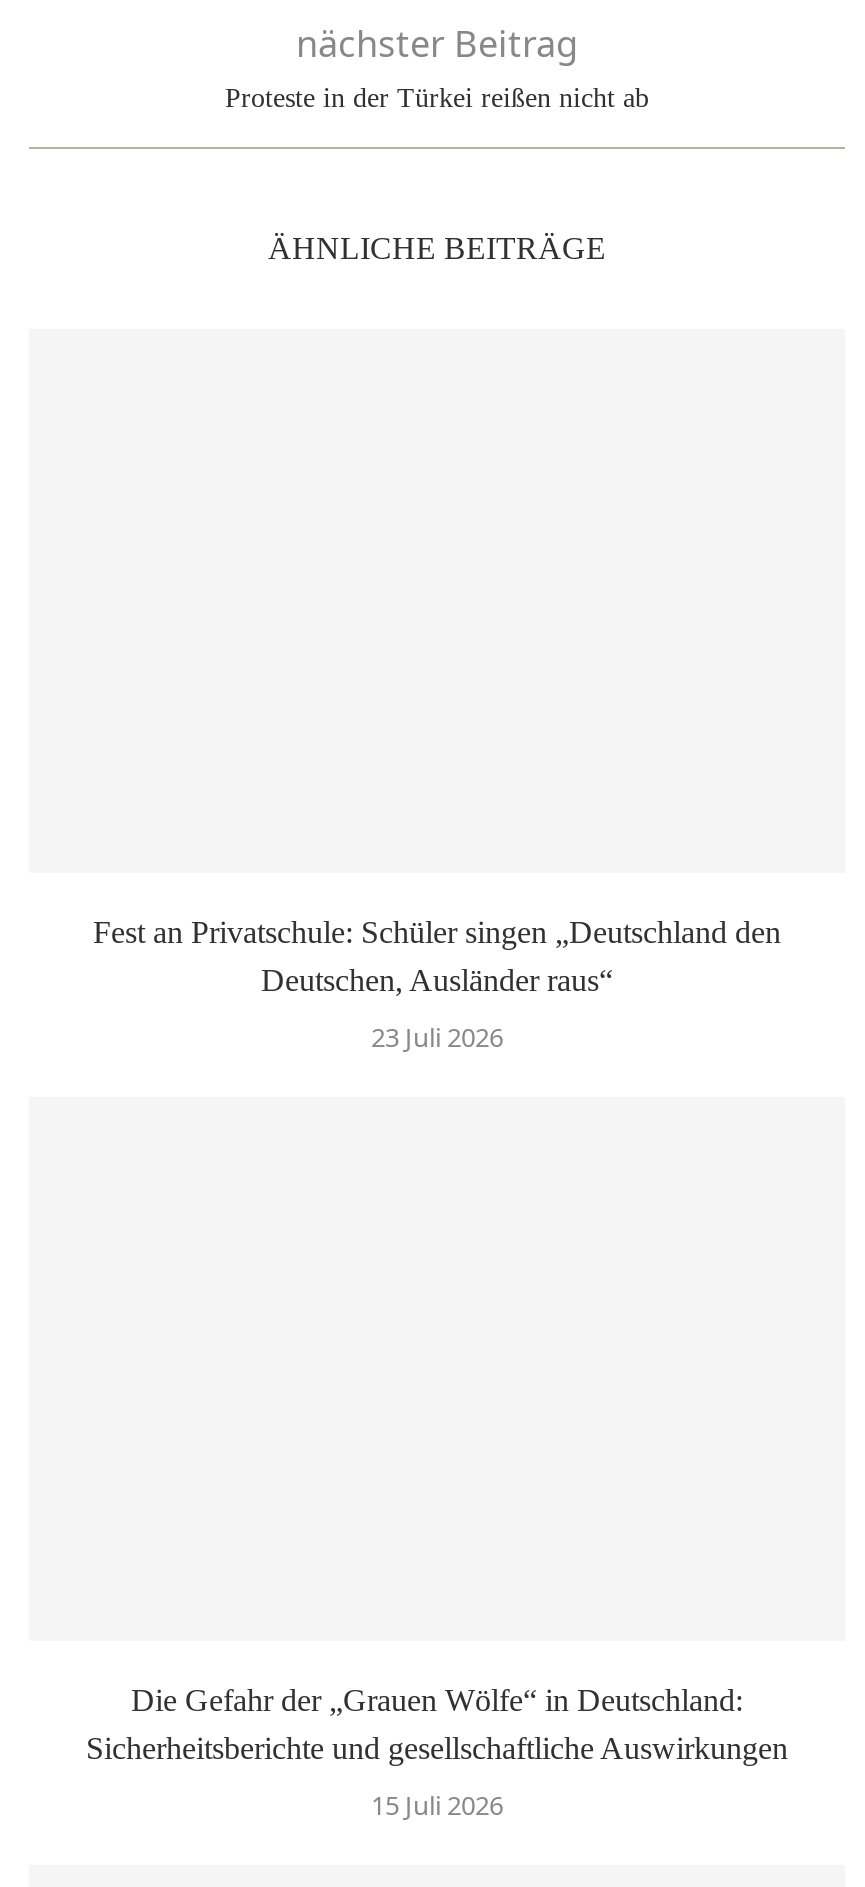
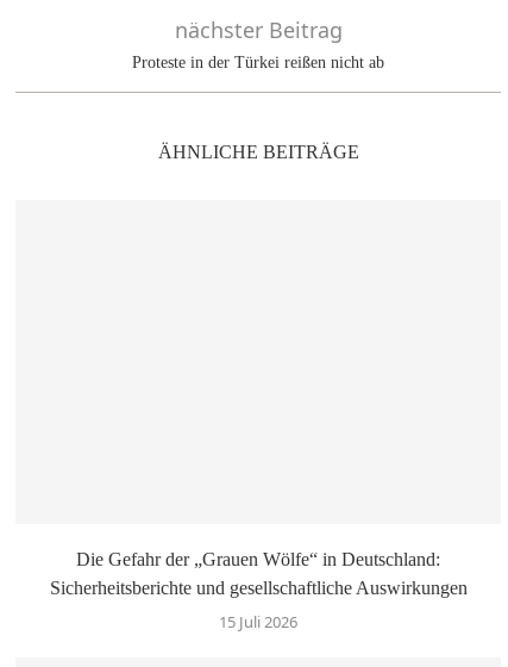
[93,915,781,1055] Fest an Privatschule: Schüler singen „Deutschland den | Deutschen, Ausländer raus“ | 23 Juli 2026 -> none

